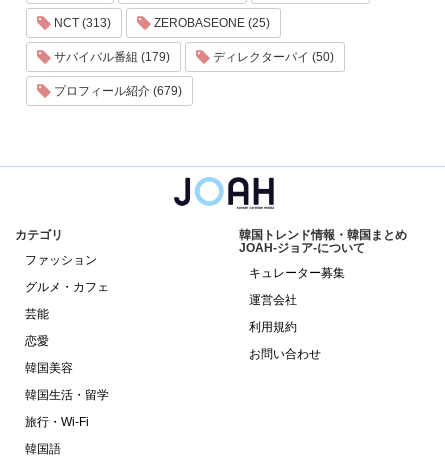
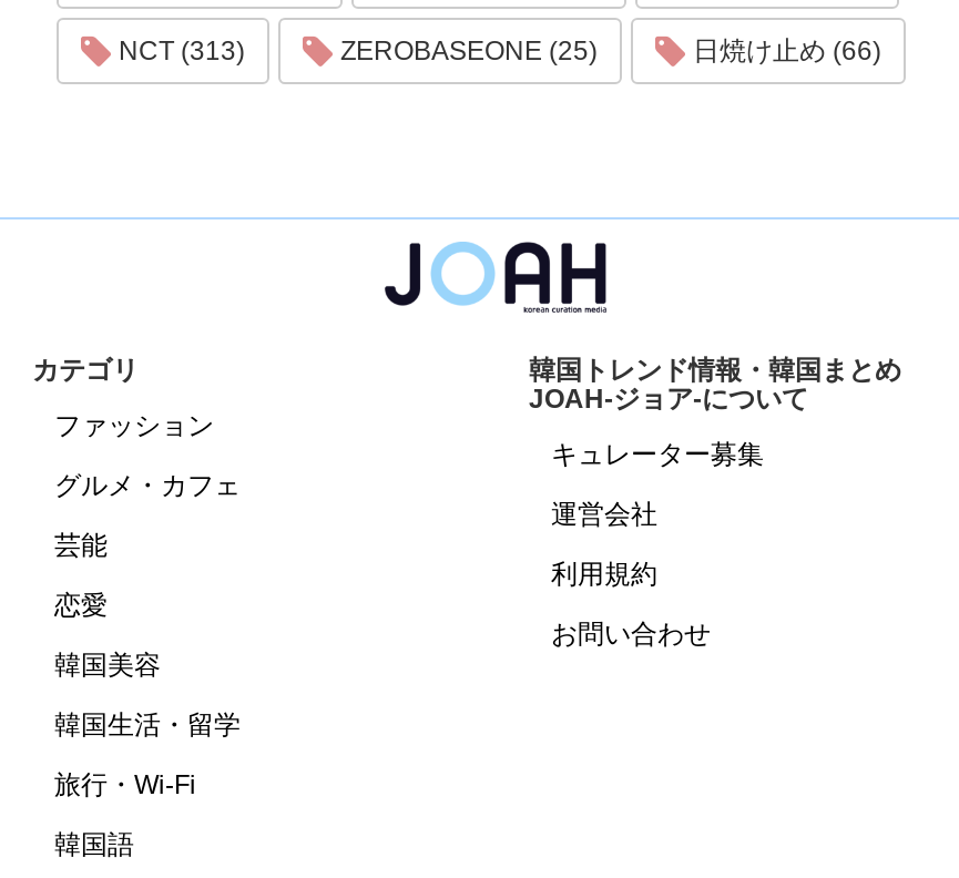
[51,50,334,98] サバイバル番組 (179) | ディレクターパイ (50) | プロフィール紹介 (679) -> [686,35,881,67] 日焼け止め (66)

